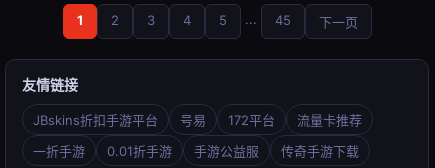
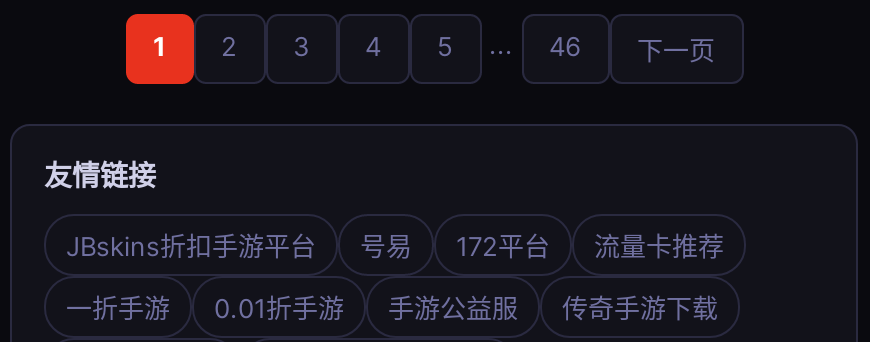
[274,12,290,28] 45 -> [549,30,581,62] 46

